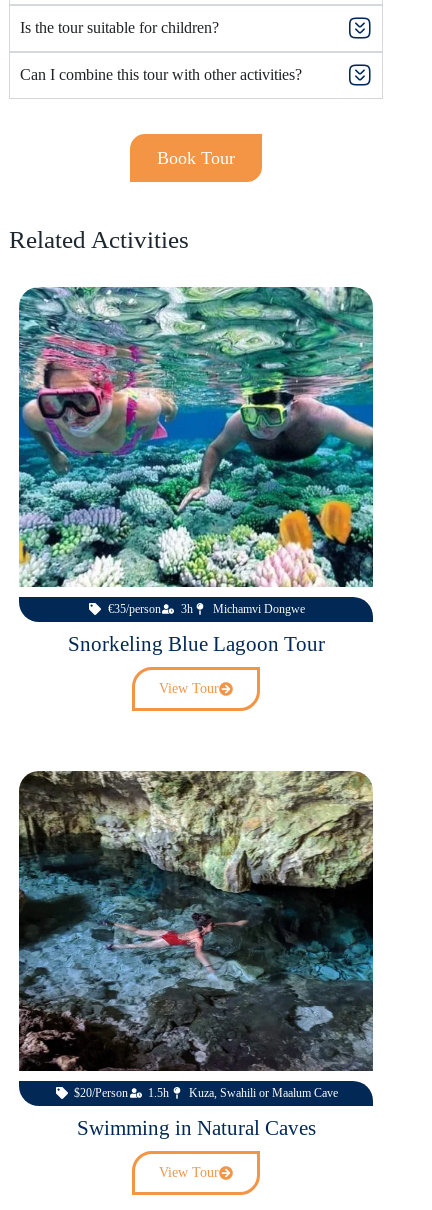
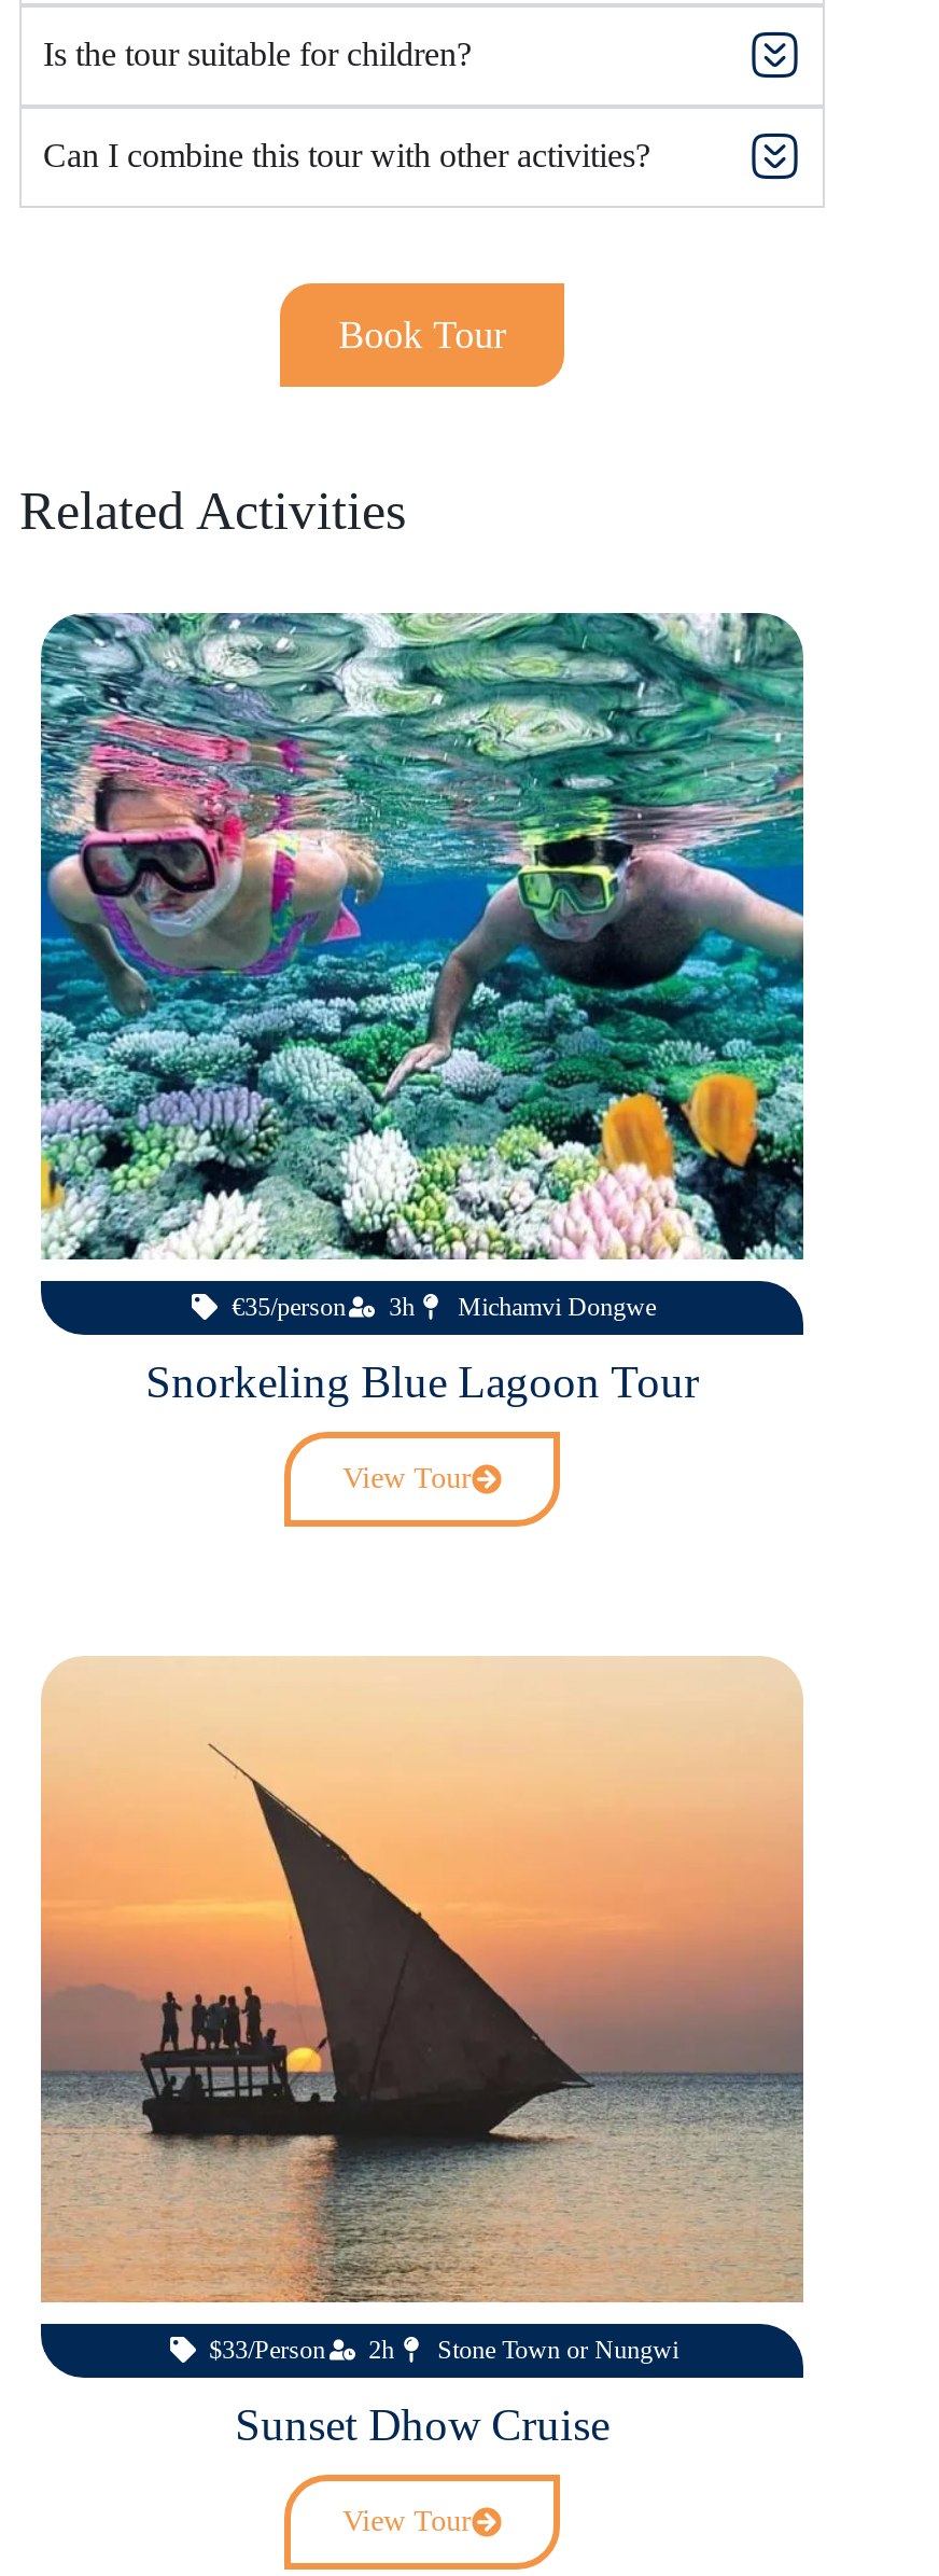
[18,770,374,1100] [image] | $20/Person | 1.5h | Kuza, Swahili or Maalum Cave -> [39,1656,805,2364] [image] | $33/Person | 2h | Stone Town or Nungwi
[77,1116,316,1140] Swimming in Natural Caves -> [235,2398,610,2450] Sunset Dhow Cruise

